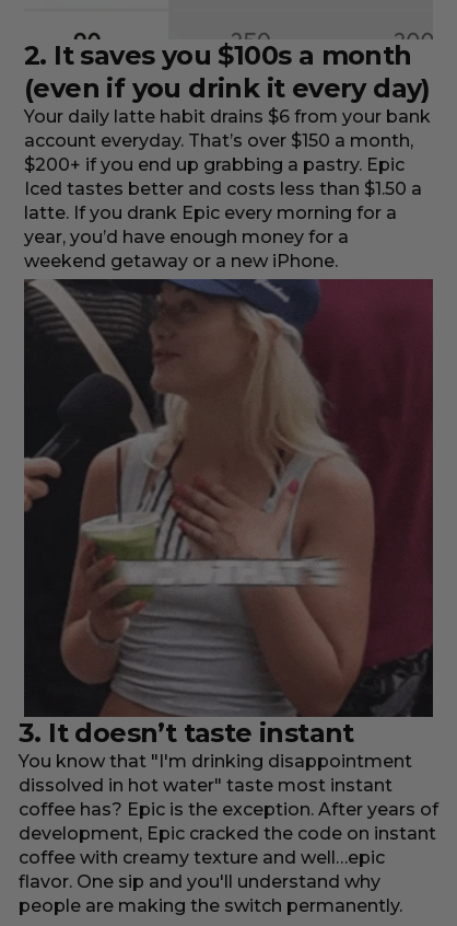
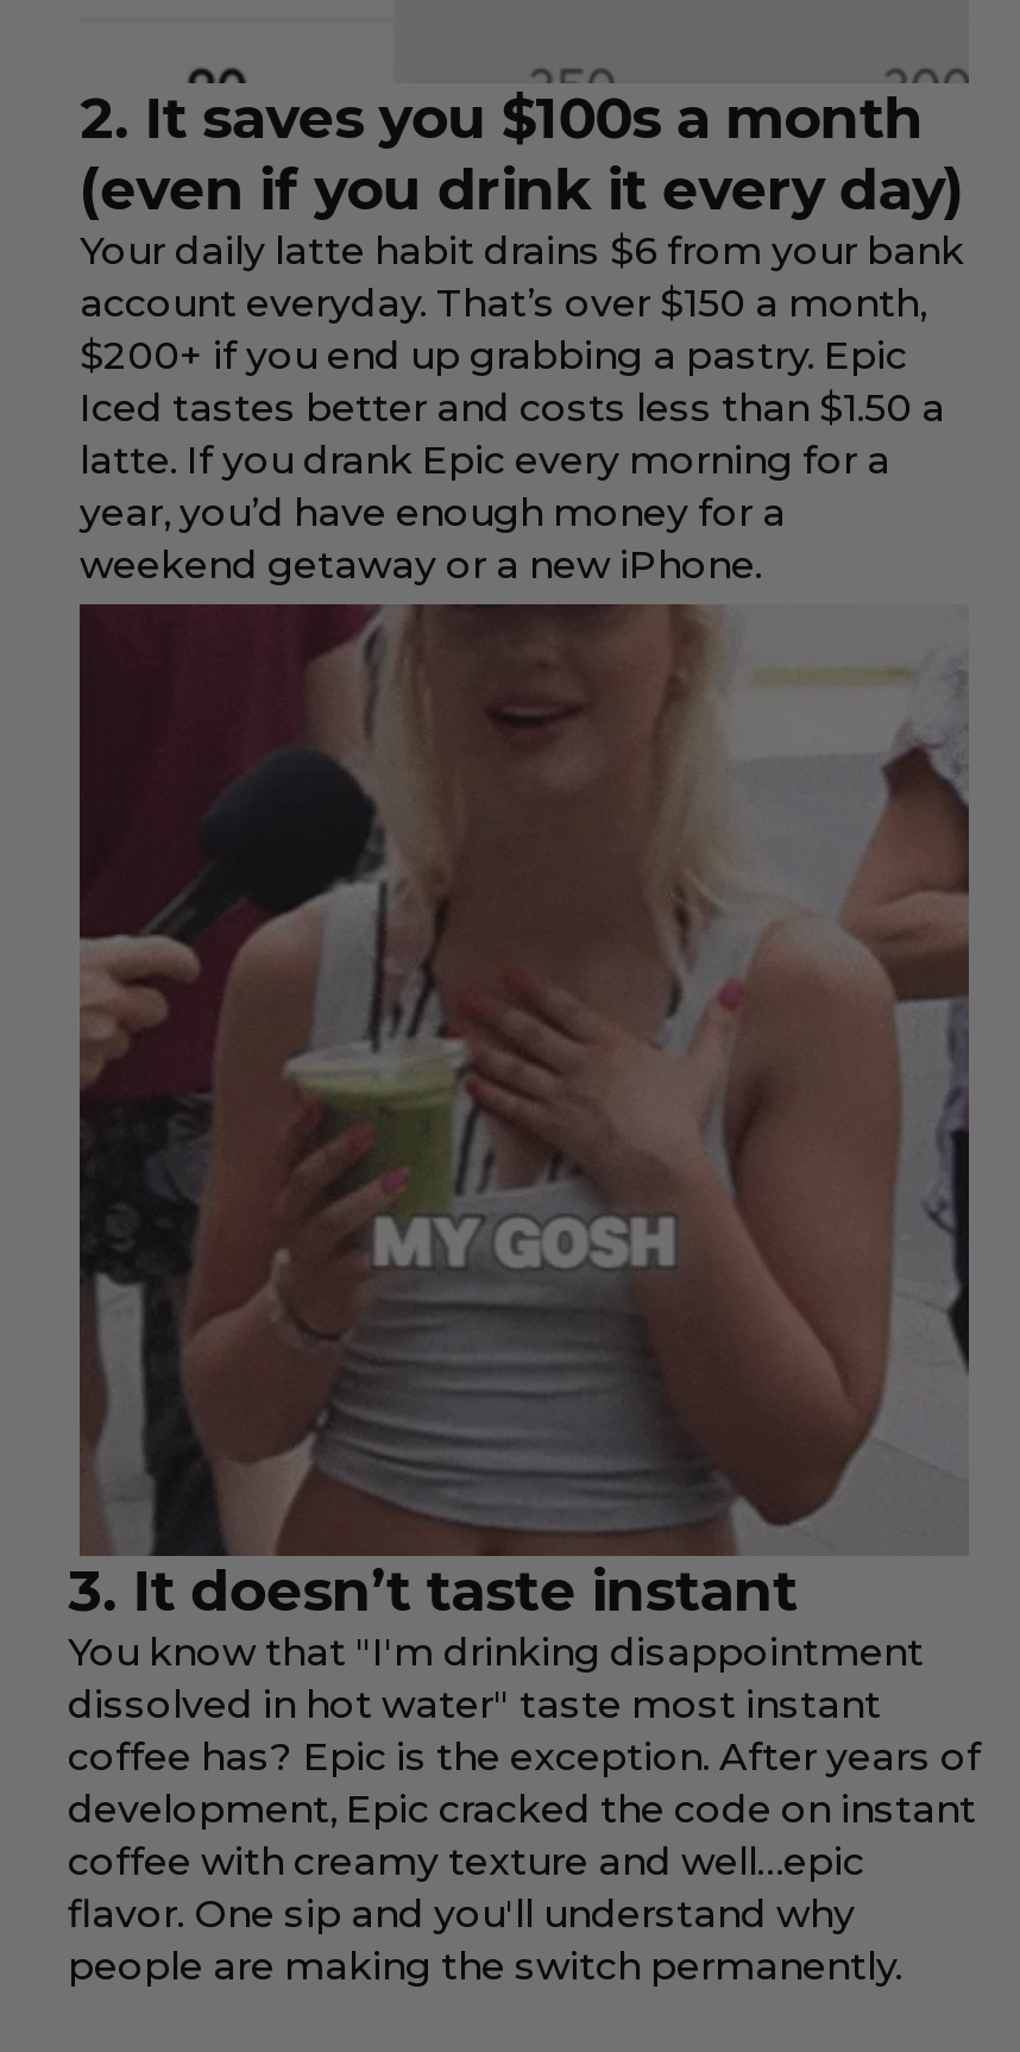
[23,278,434,718] [image] -> [77,602,971,1556] [image]

